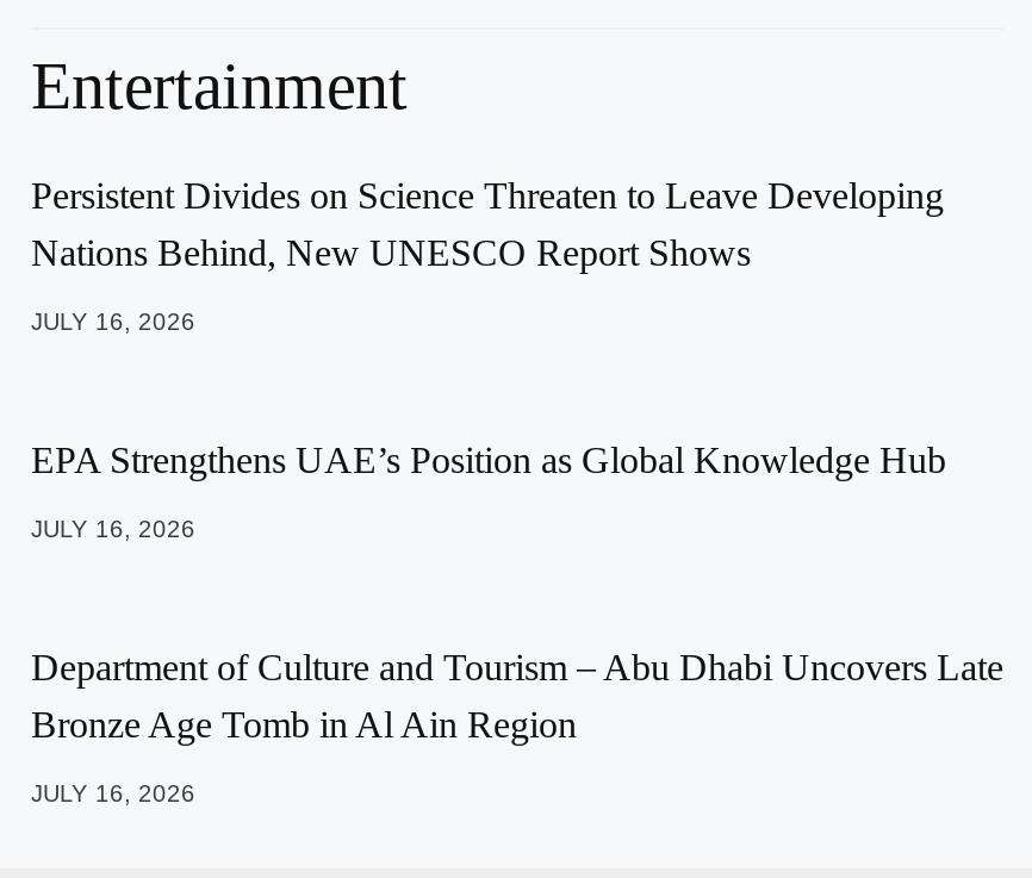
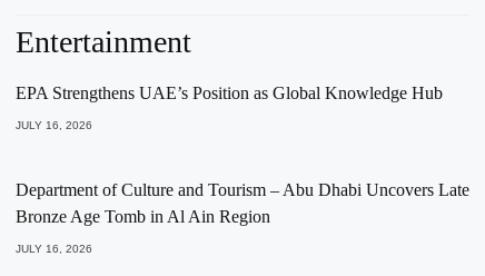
[31,176,944,335] Persistent Divides on Science Threaten to Leave Developing | Nations Behind, New UNESCO Report Shows | JULY 16, 2026 -> none

